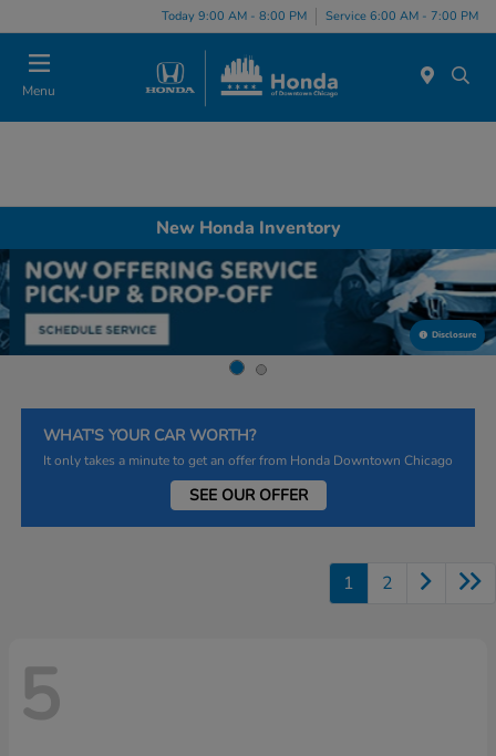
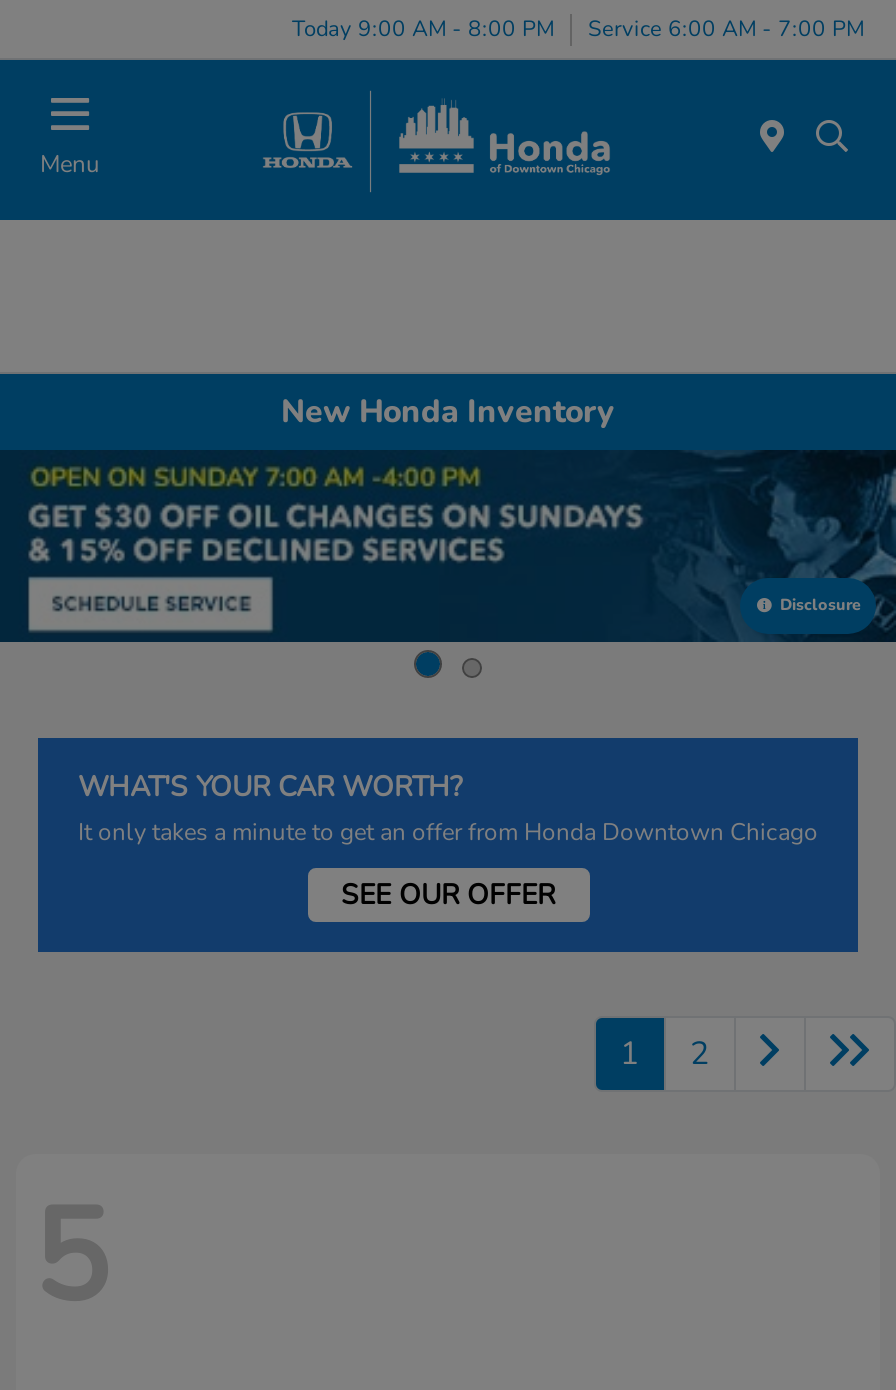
[3,248,493,356] [image] -> [6,448,890,644] [image]

